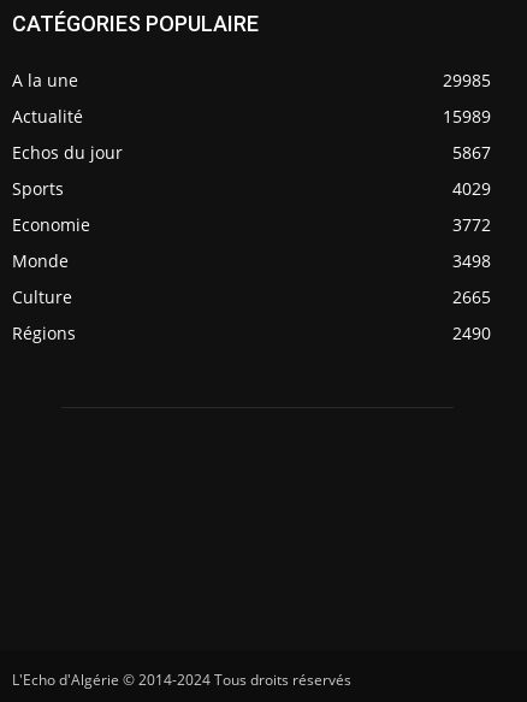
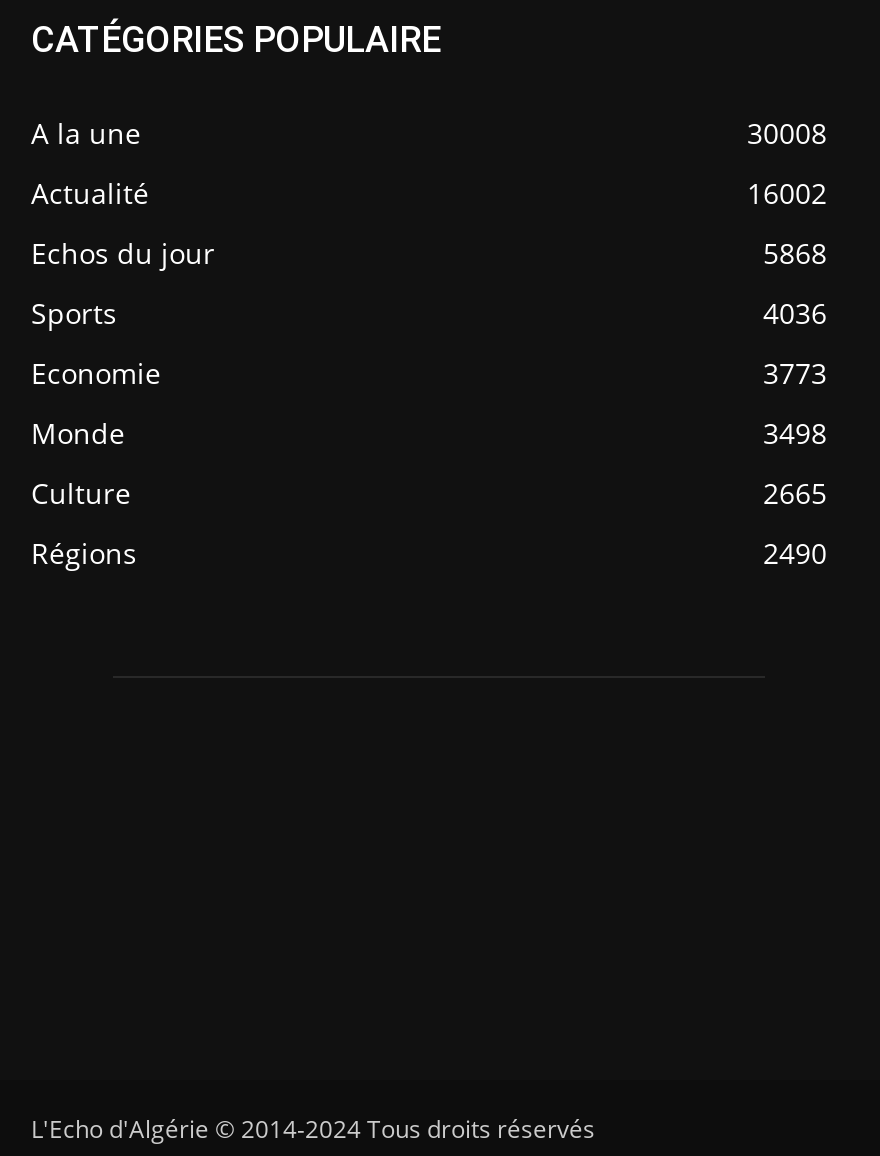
[443,69,491,92] 29985 -> [747,114,827,152] 30008
[443,105,491,128] 15989 -> [747,174,827,212] 16002
[452,141,491,164] 5867 -> [763,234,827,272] 5868
[452,177,491,200] 4029 -> [763,294,827,332] 4036
[452,214,491,236] 3772 -> [763,354,827,392] 3773

